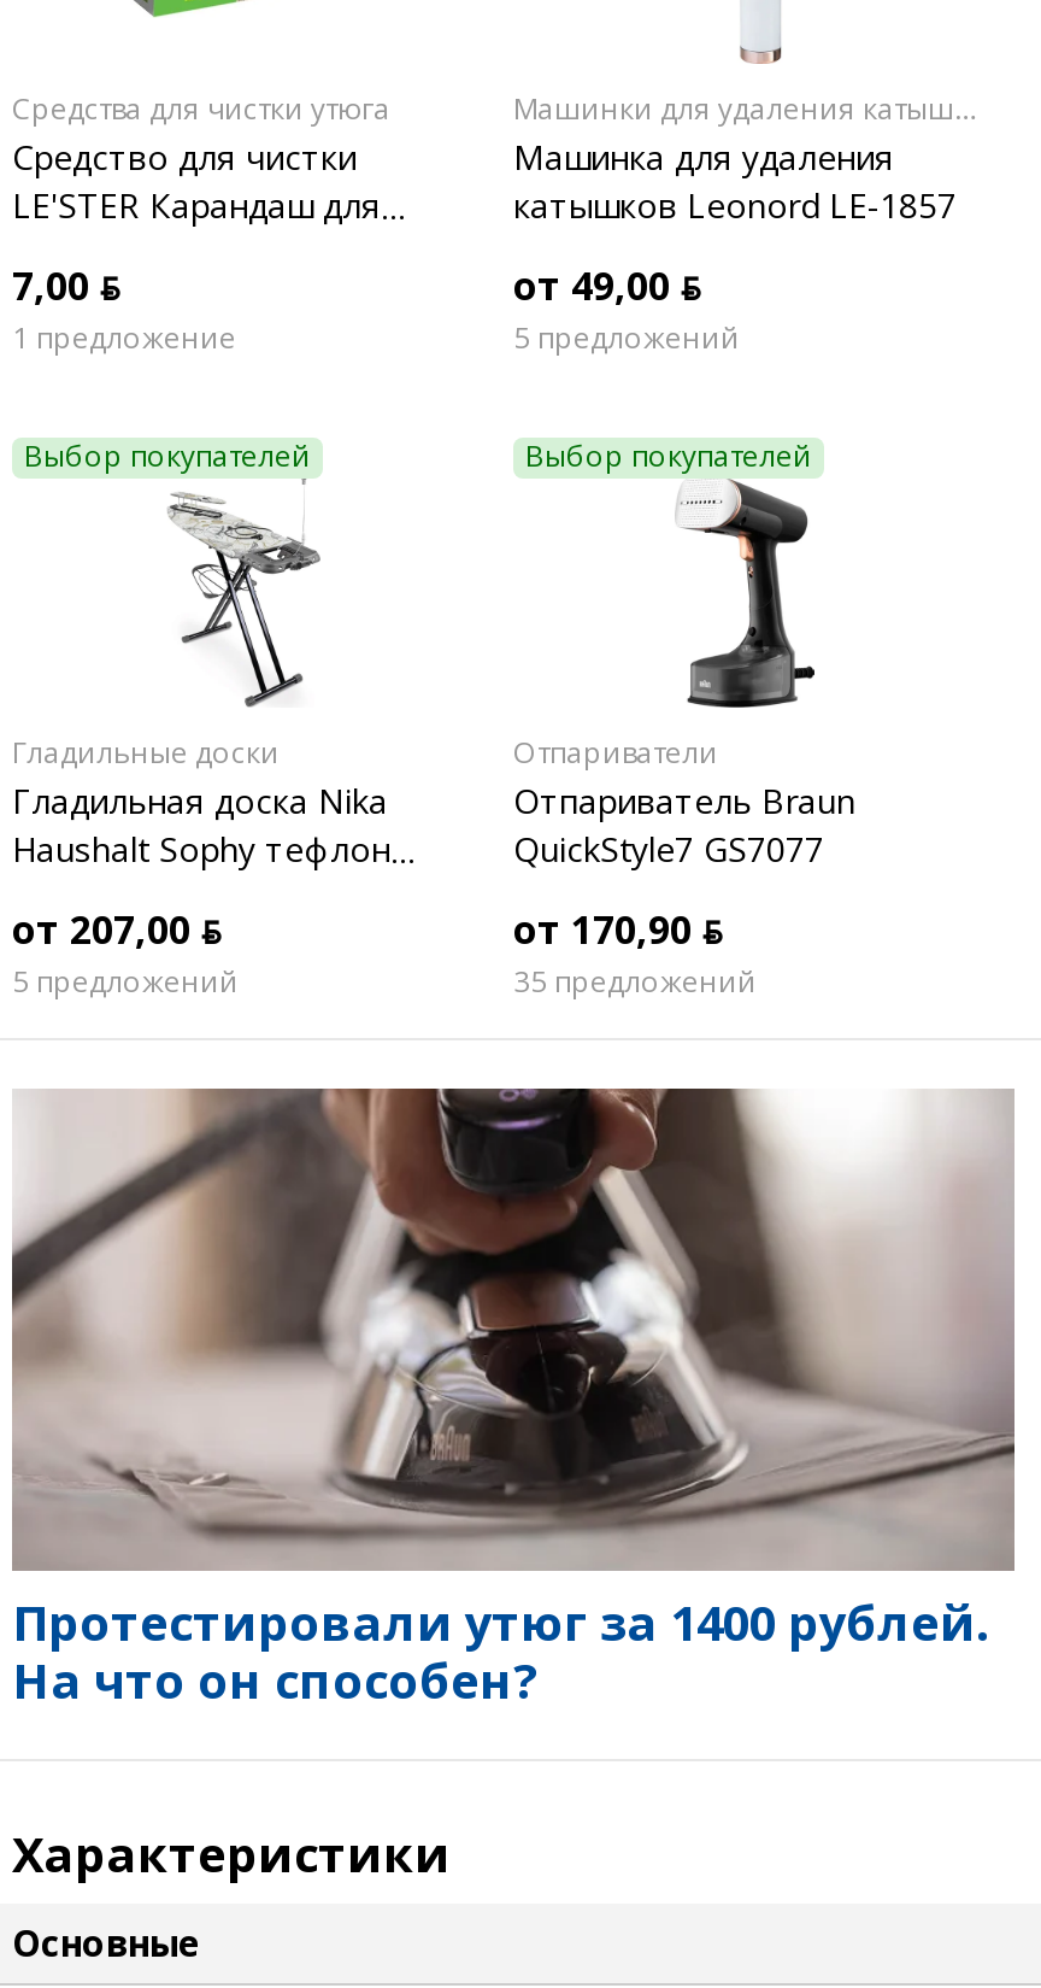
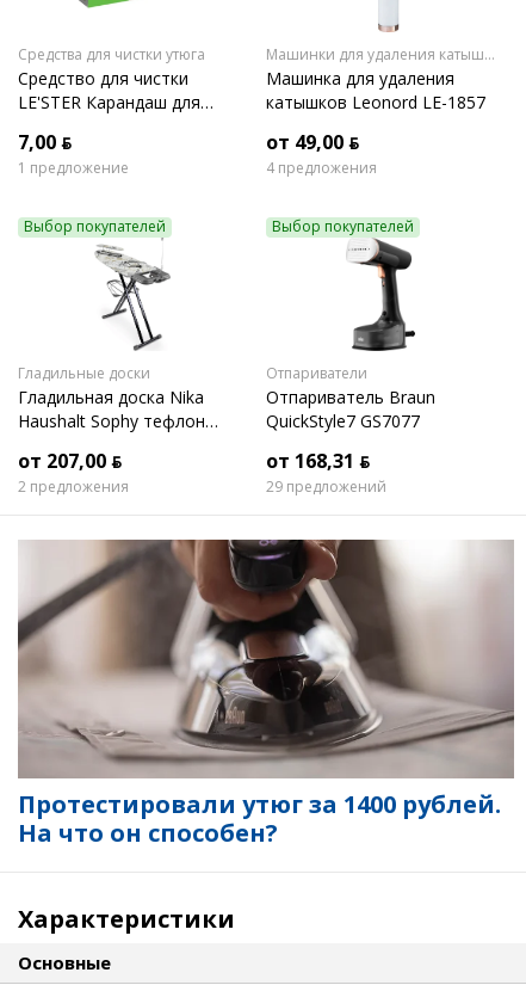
[513,318,740,359] 5 предложений -> [266,157,377,178] 4 предложения
[513,904,723,957] от 170,90 ƃ -> [266,448,370,474] от 168,31 ƃ
[12,962,239,1003] 5 предложений -> [18,476,129,497] 2 предложения
[513,962,757,1003] 35 предложений -> [266,476,386,497] 29 предложений

